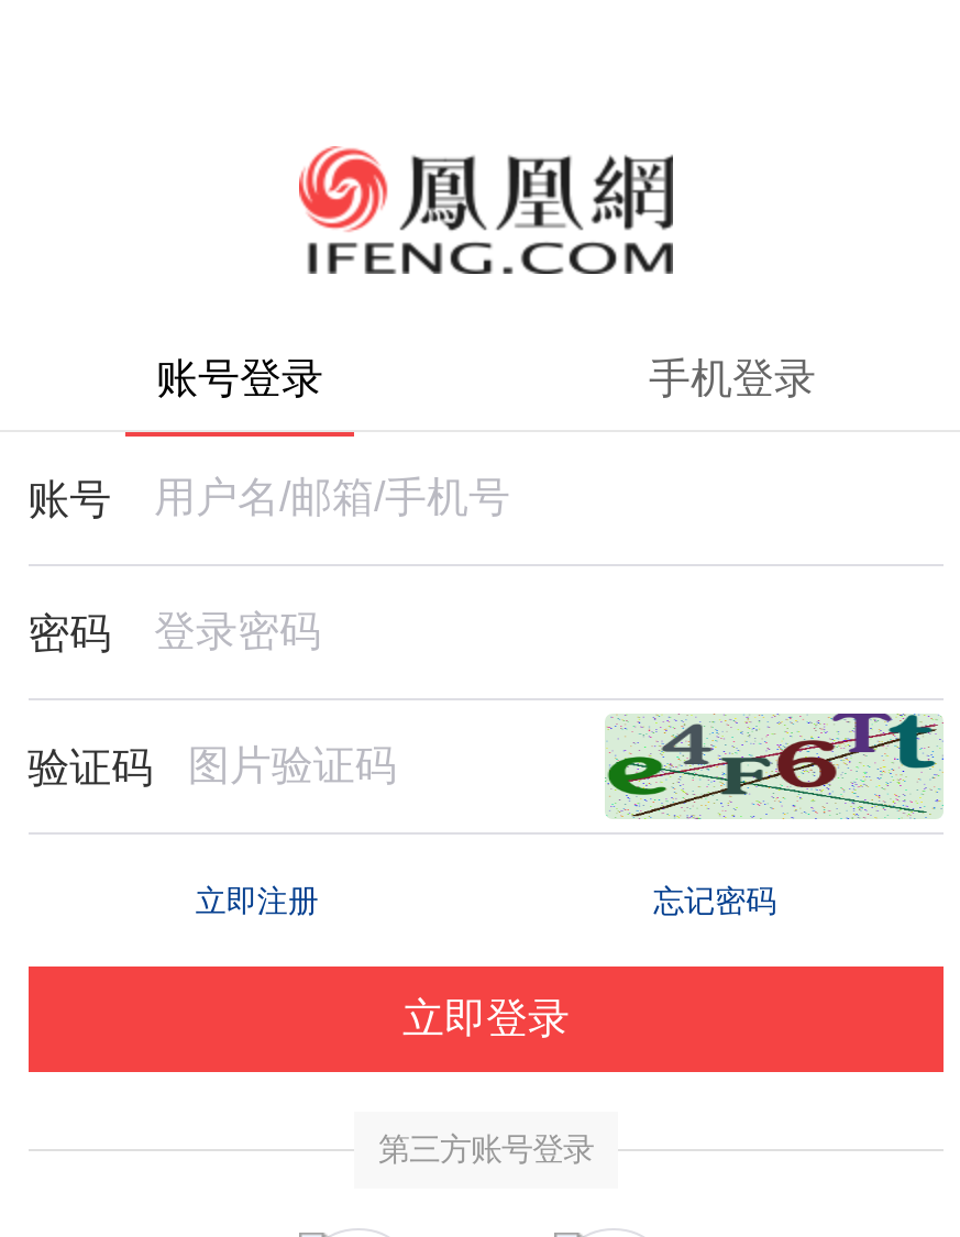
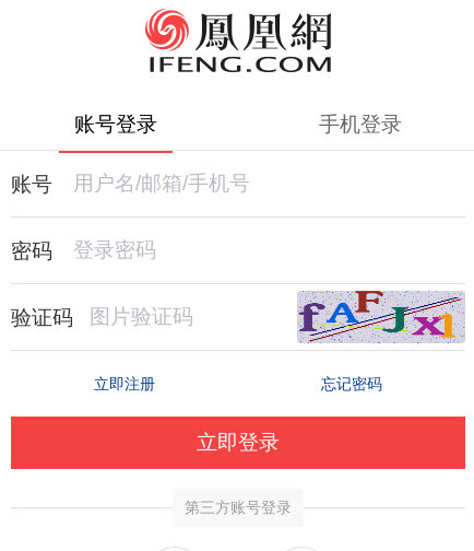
[607,711,939,819] [image] -> [297,290,464,343] [image]

